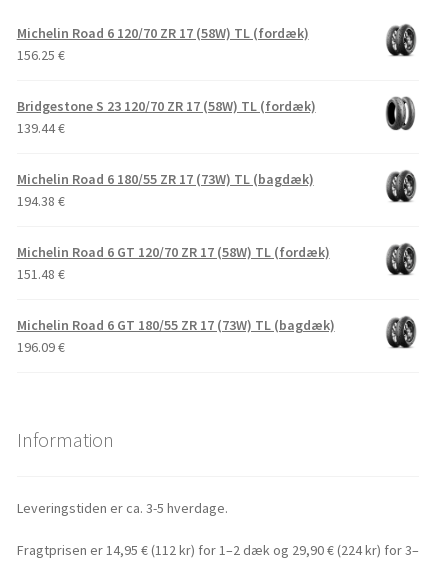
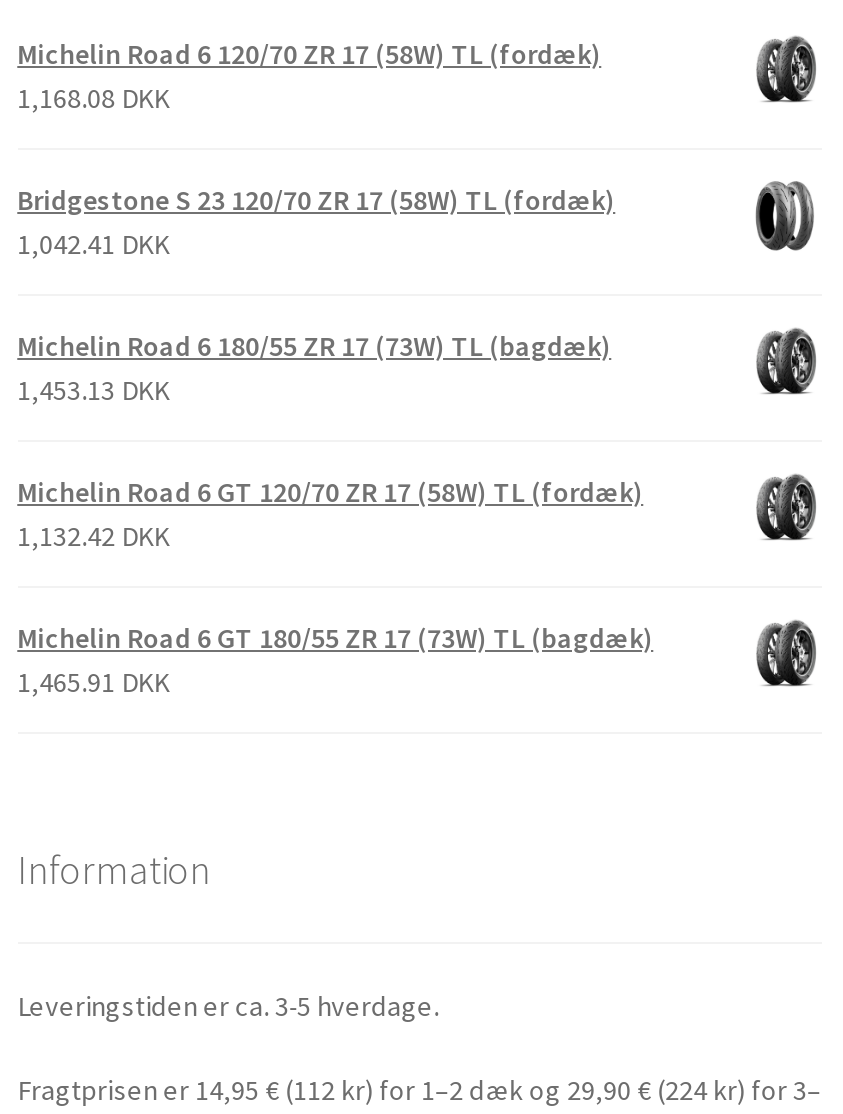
[17,45,65,63] 156.25 € -> [17,81,169,117] 1,168.08 DKK
[17,118,65,136] 139.44€ -> [17,227,169,263] 1,042.41 DKK
[17,191,65,209] 194.38 € -> [17,373,169,409] 1,453.13 DKK
[17,264,65,282] 151.48 € -> [17,519,169,555] 1,132.42 DKK
[17,337,65,355] 196.09€ -> [17,665,169,701] 1,465.91 DKK

